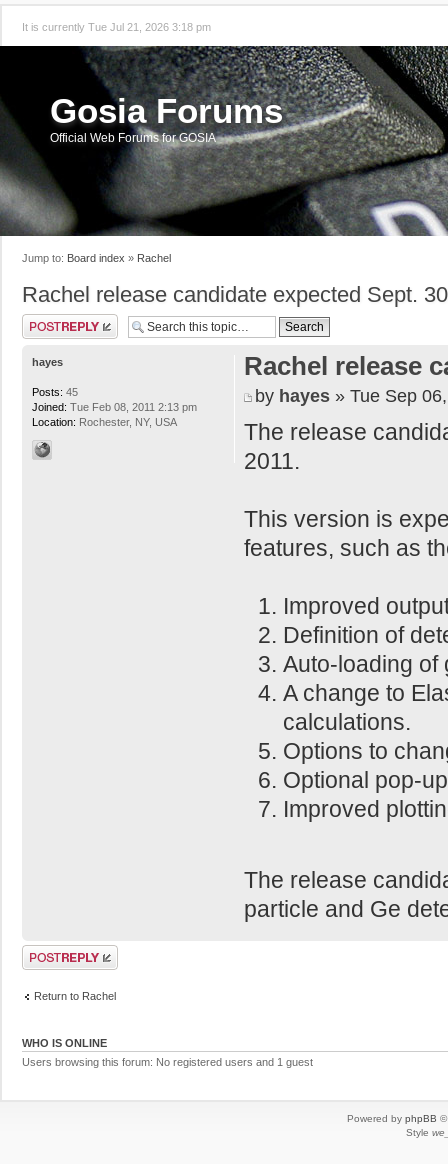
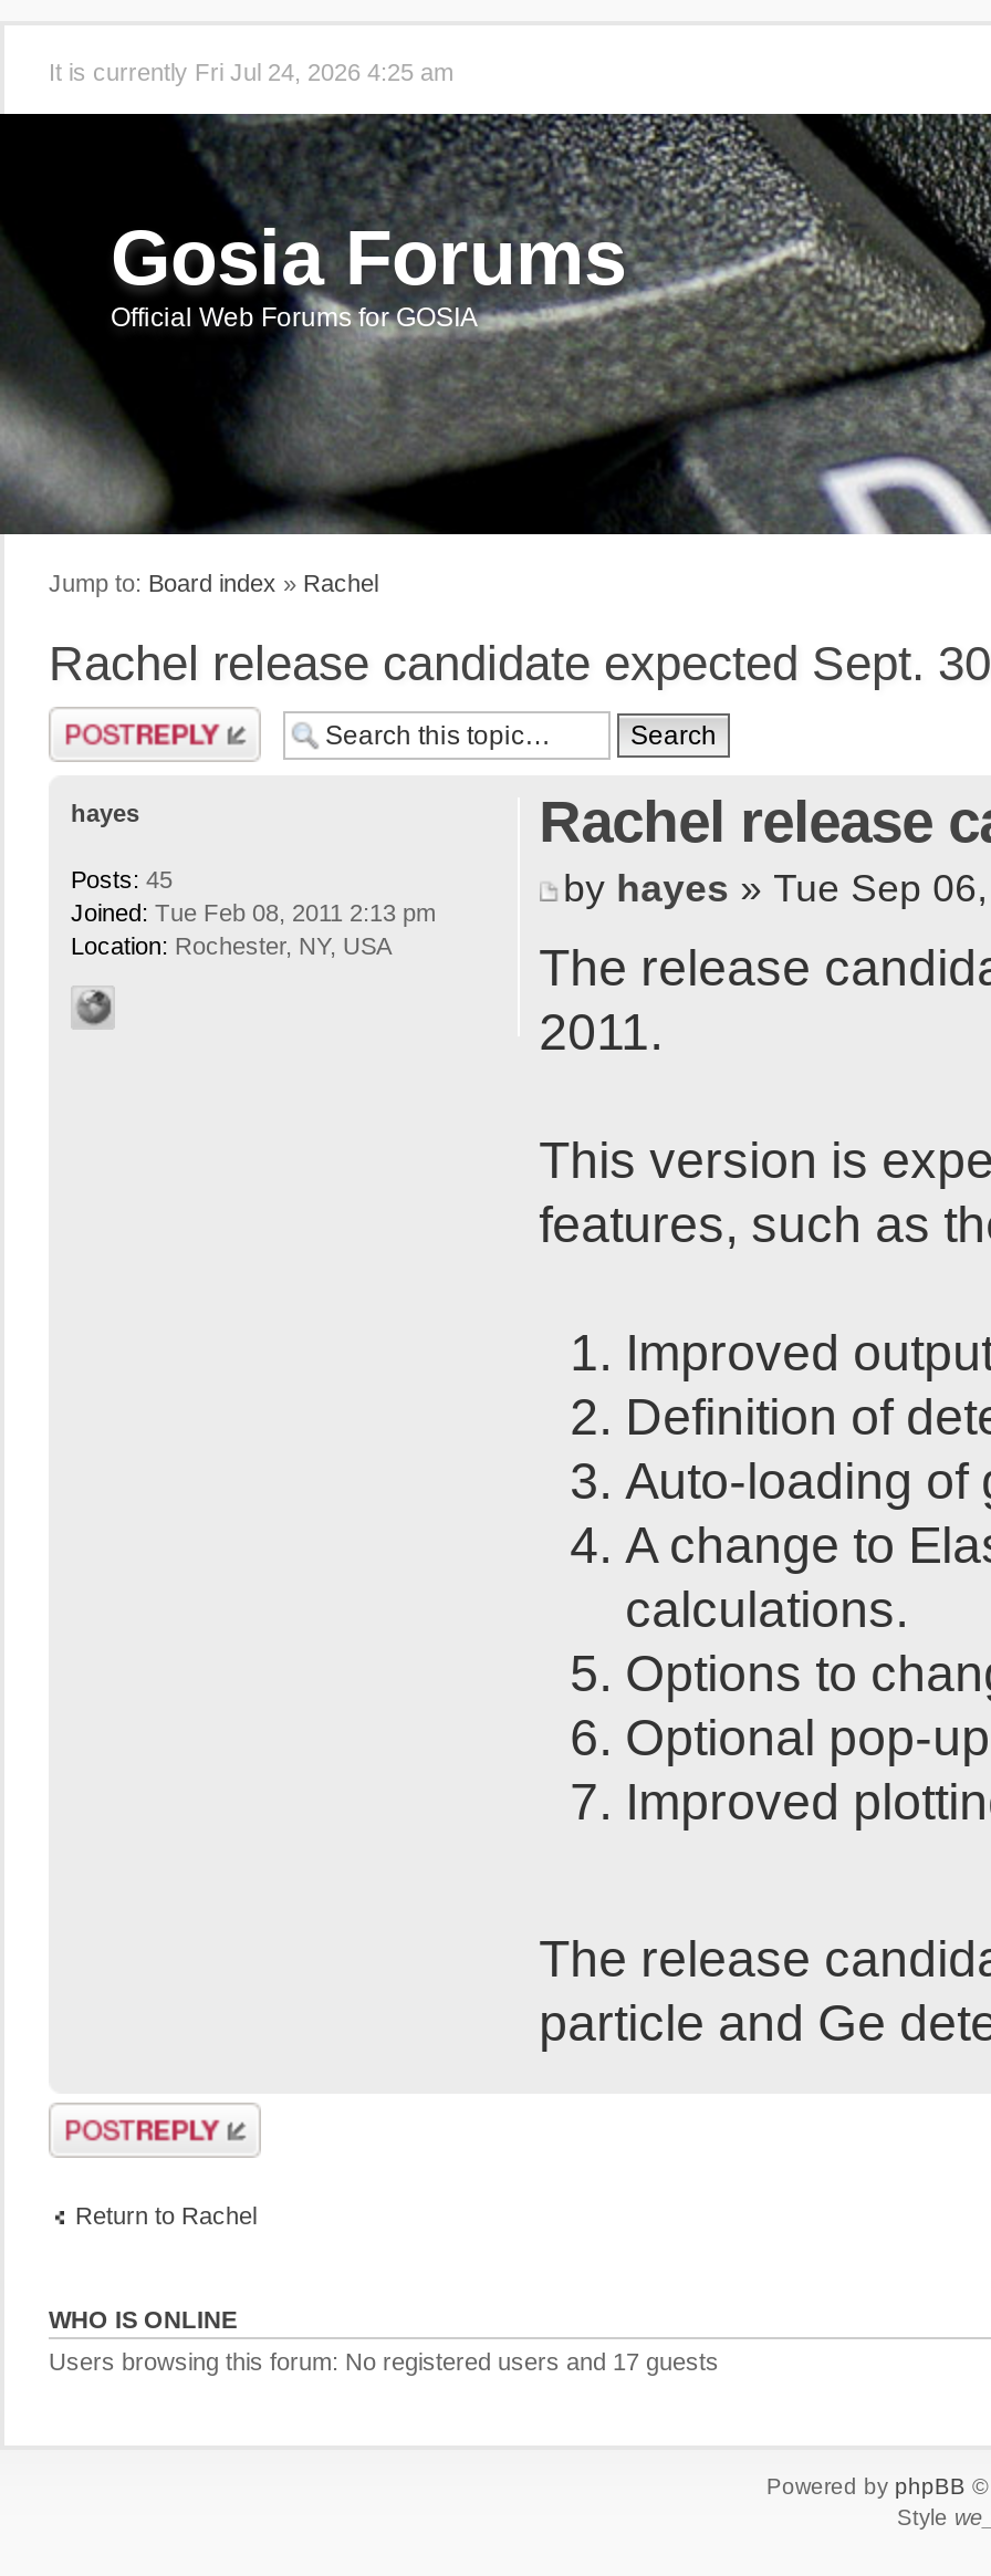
[22,21,211,33] It is currently Tue Jul 21, 2026 3:18 pm -> [49,59,453,85] It is currently Fri Jul 24, 2026 4:25 am
[22,1056,313,1068] Users browsing this forum: No registered users and 1 guest -> [49,2347,719,2374] Users browsing this forum: No registered users and 17 guests

